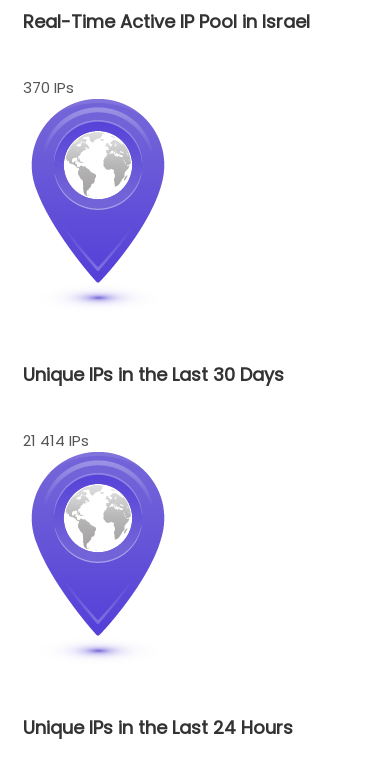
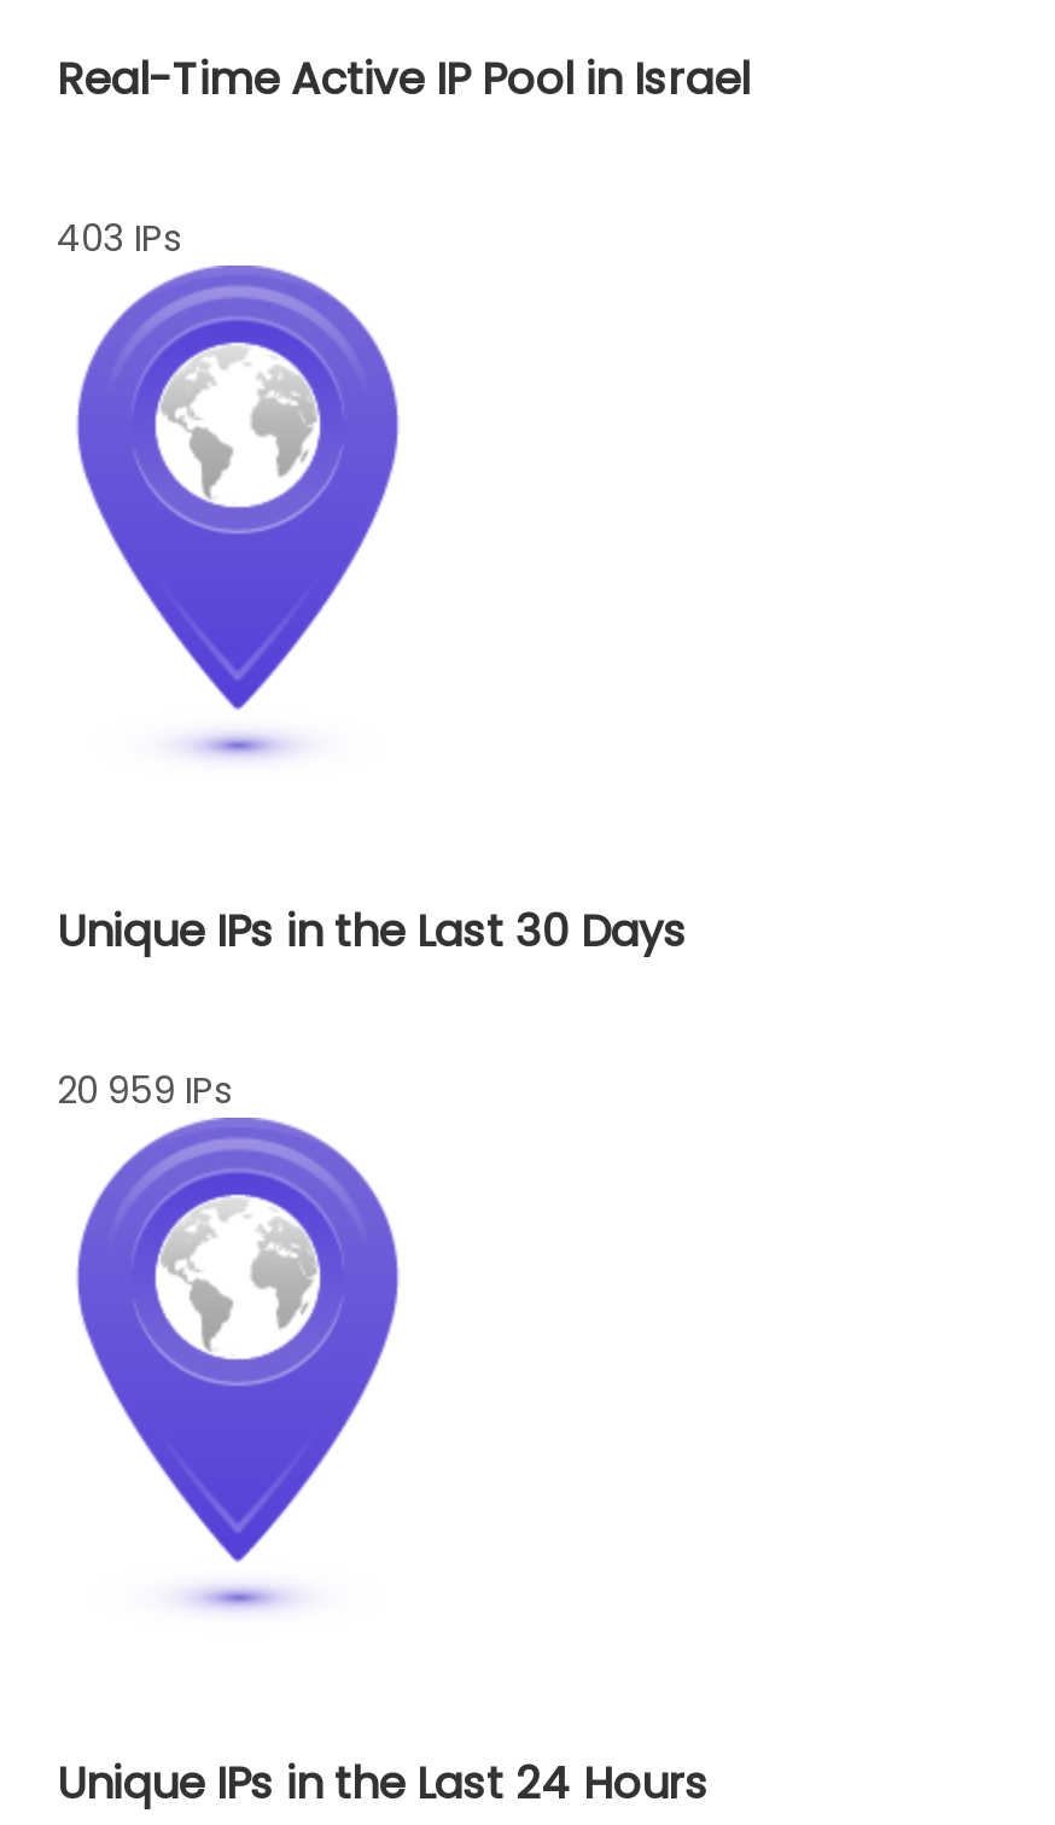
[23,77,74,98] 370 IPs -> [57,213,182,264] 403 IPs
[23,430,89,451] 21 414 IPs -> [57,1065,233,1116] 20 959 IPs

